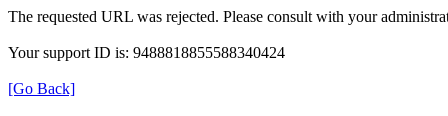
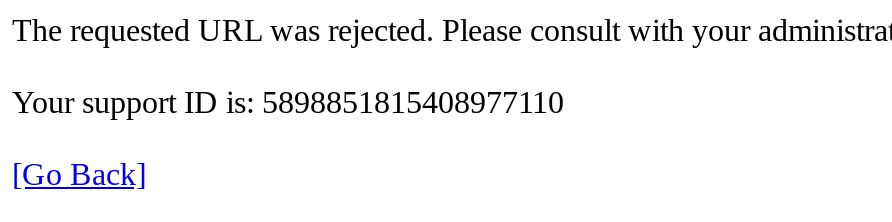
[8,44,285,61] Your support ID is: 9488818855588340424 -> [12,85,564,119] Your support ID is: 5898851815408977110

